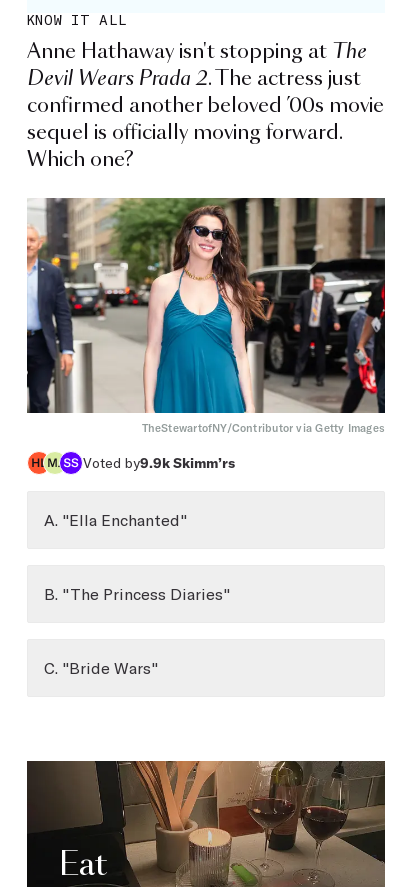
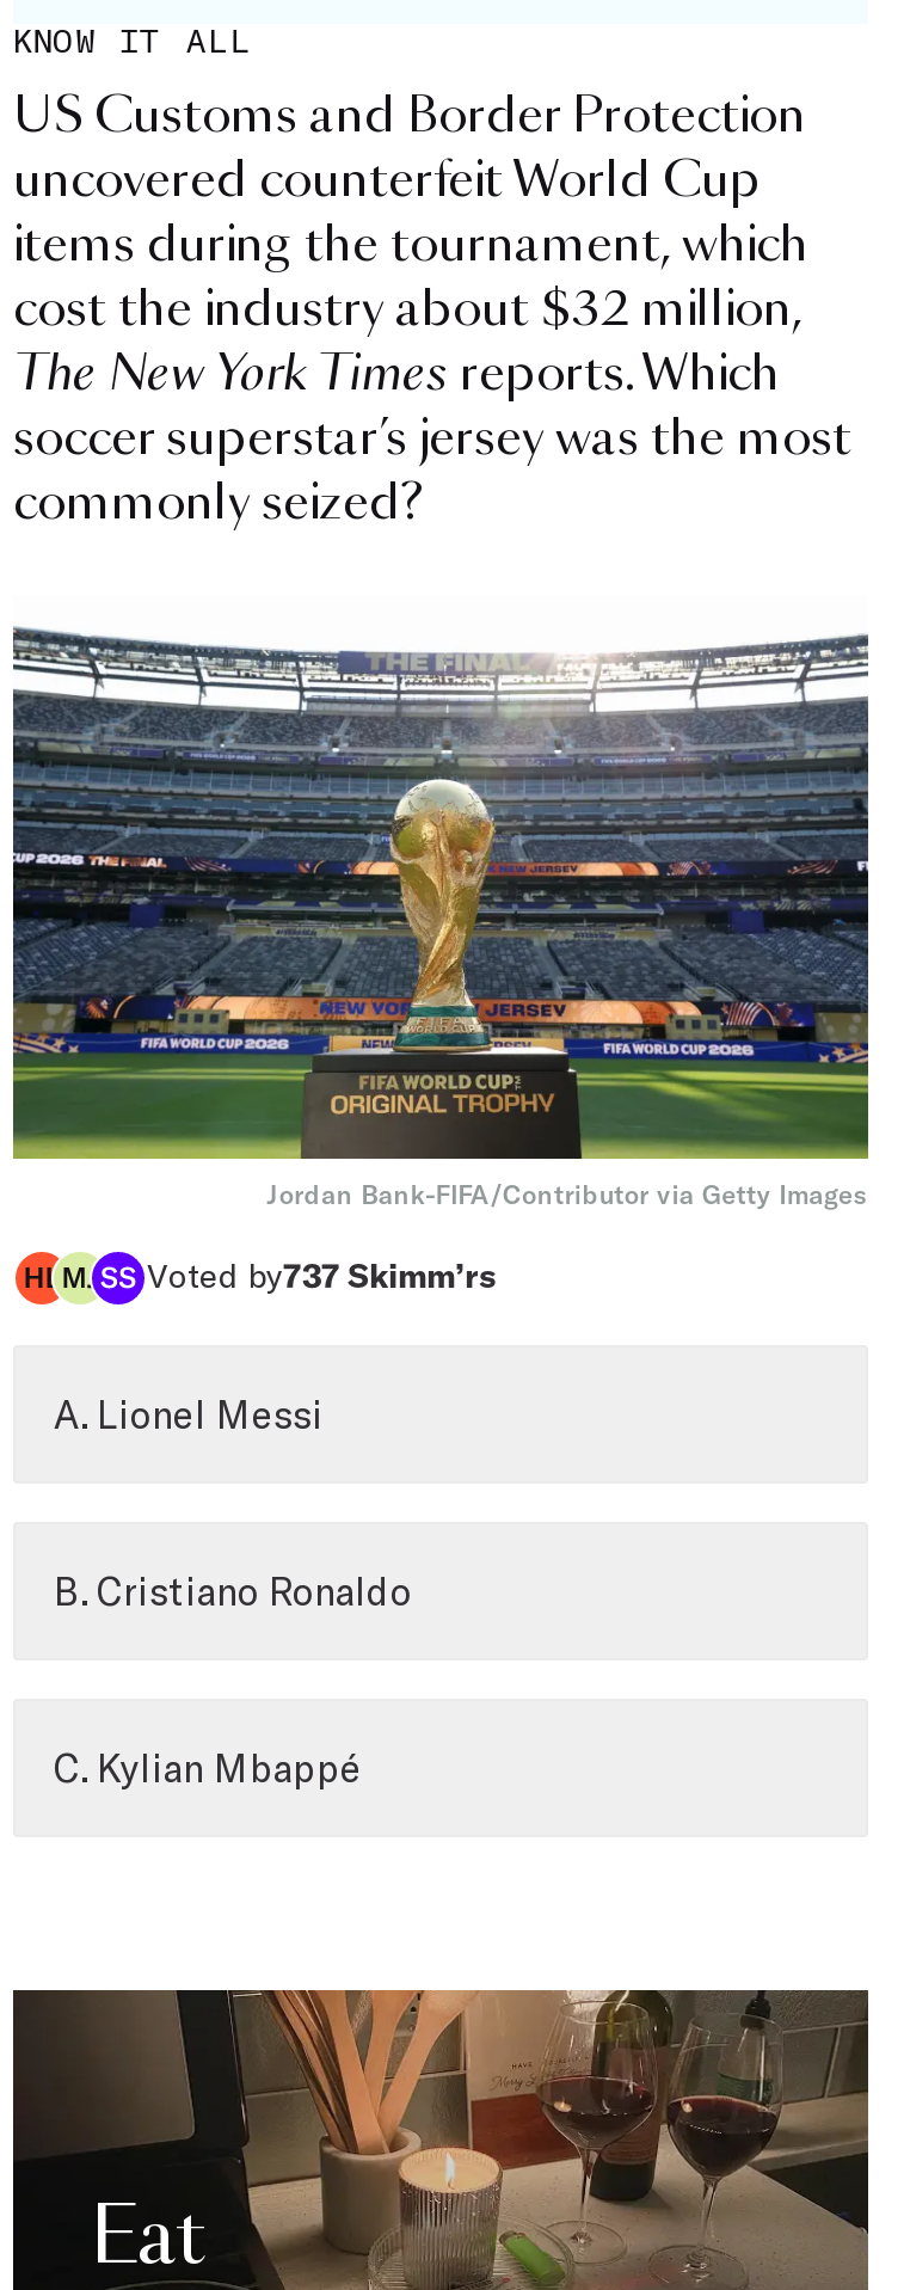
[27,42,384,170] Anne Hathaway isn't stopping at The | Devil Wears Prada 2. The actress just | confirmed another beloved ’00s movie | sequel is officially moving forward. | Which one? -> [13,93,851,528] US Customs and Border Protection | uncovered counterfeit World Cup | items during the tournament, which | cost the industry about $32 million, | The New York Times reports. Which | soccer superstar’s jersey was the most | commonly seized?
[26,205,386,435] [image] | TheStewartofNY/Contributor via Getty Images -> [11,624,871,1210] [image] | Jordan Bank-FIFA/Contributor via Getty Images
[83,454,235,472] Voted by9.9k Skimm’rs -> [147,1255,496,1298] Voted by737 Skimm’rs
[44,510,187,530] A. "Ella Enchanted" -> [54,1390,324,1437] A. Lionel Messi
[44,584,230,604] B. "The Princess Diaries" -> [54,1566,412,1614] B. Cristiano Ronaldo
[44,658,158,678] C. "Bride Wars" -> [54,1743,362,1791] C. Kylian Mbappé

